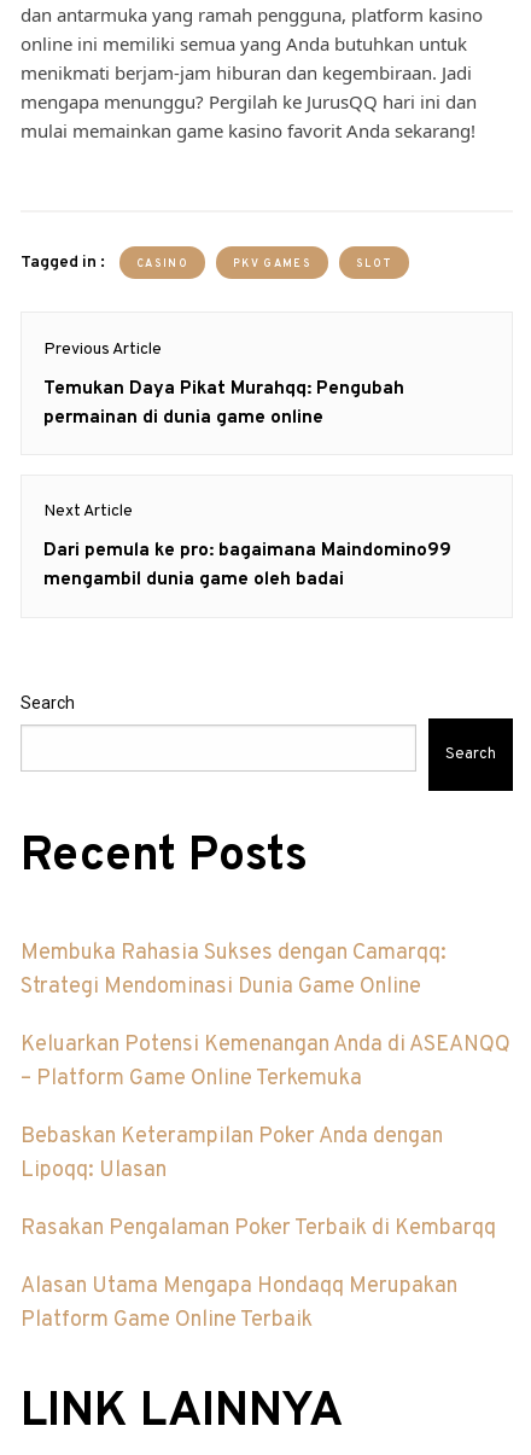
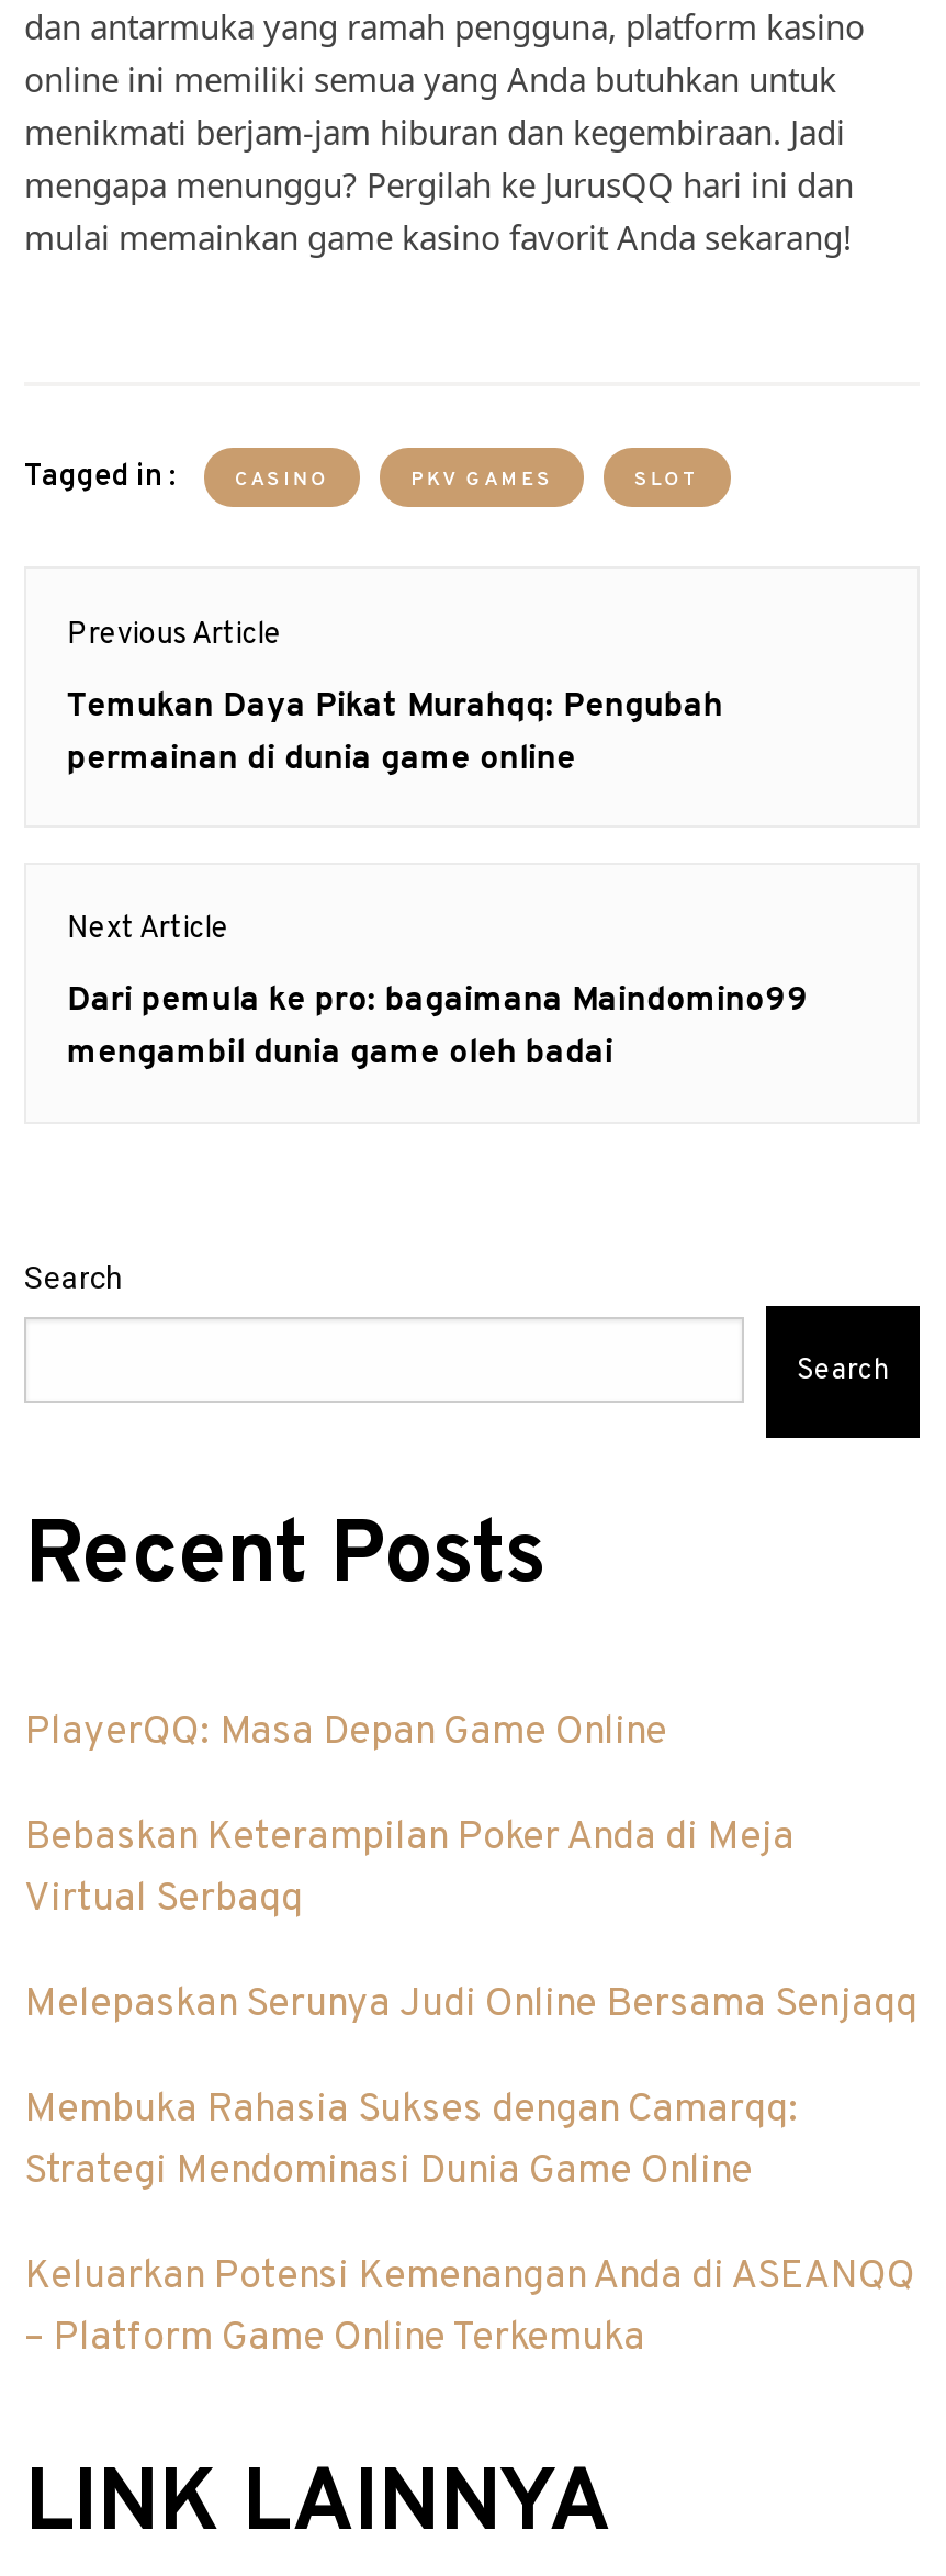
none -> [24,1709,917,2032] PlayerQQ: Masa Depan Game Online | Bebaskan Keterampilan Poker Anda di Meja | Virtual Serbaqq | Melepaskan Serunya Judi Online Bersama Senjaqq
moved [21,940,510,1093] -> [24,2086,915,2365]: Membuka Rahasia Sukses dengan Camarqq: | Strategi Mendominasi Dunia Game Online | Keluarkan Potensi Kemenangan Anda di ASEANQQ | – Platform Game Online Terkemuka
[21,1124,496,1335] Bebaskan Keterampilan Poker Anda dengan | Lipoqq: Ulasan | Rasakan Pengalaman Poker Terbaik di Kembarqq | Alasan Utama Mengapa Hondaqq Merupakan | Platform Game Online Terbaik -> none

